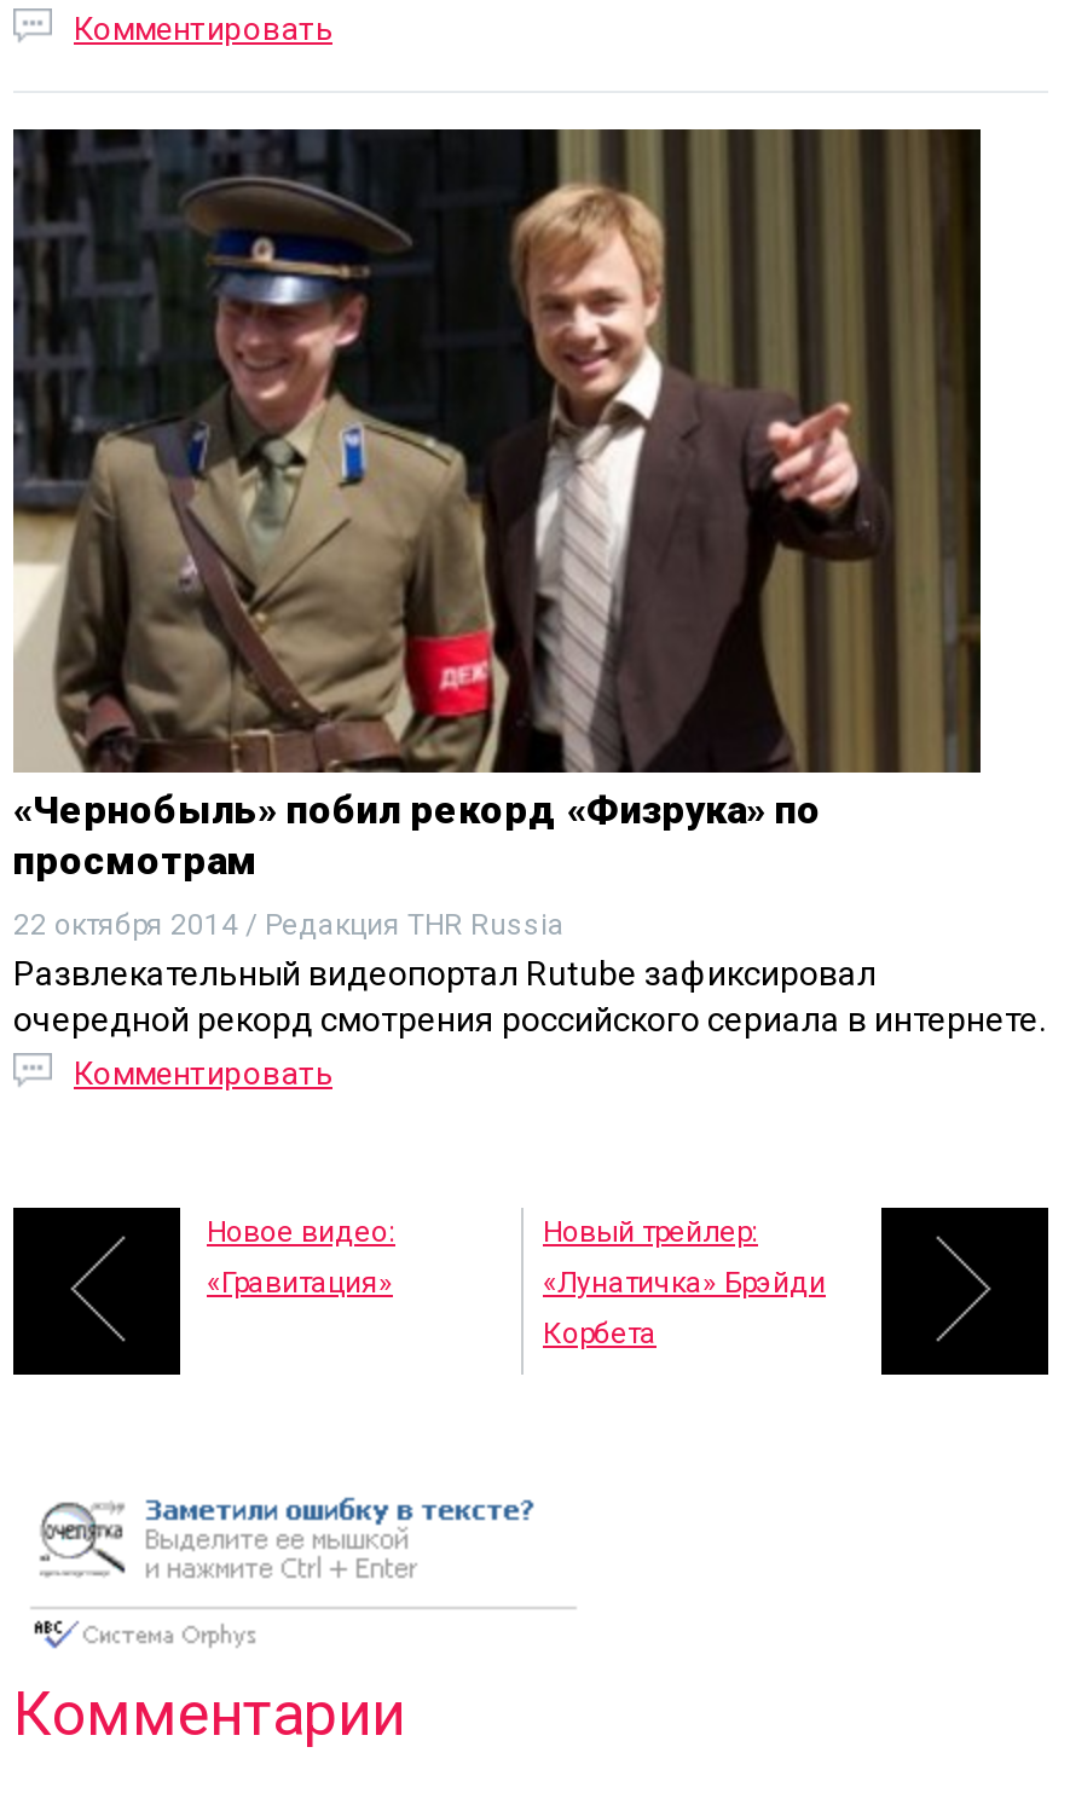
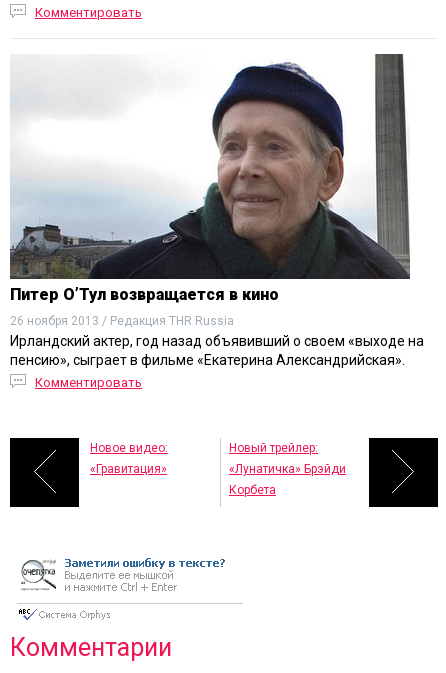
[11,127,983,884] [image] | «Чернобыль» побил рекорд «Физрука» по | просмотрам -> [10,54,410,304] [image] | Питер О’Тул возвращается в кино
[13,908,1046,1039] 22 октября 2014 / Редакция THR Russia | Развлекательный видеопортал Rutube зафиксировал | очередной рекорд смотрения российского сериала в интернете. -> [10,314,424,368] 26 ноября 2013 / Редакция THR Russia | Ирландский актер, год назад объявивший о своем «выходе на | пенсию», сыграет в фильме «Екатерина Александрийская».

